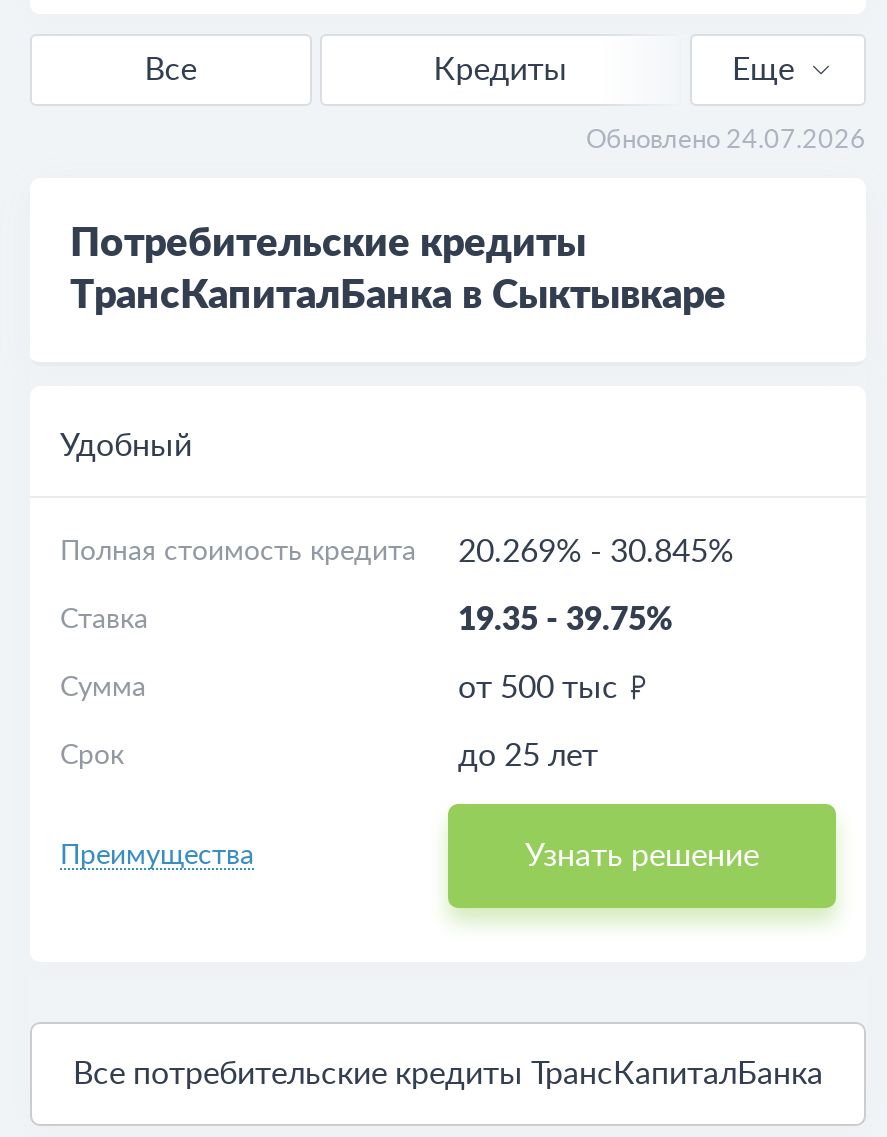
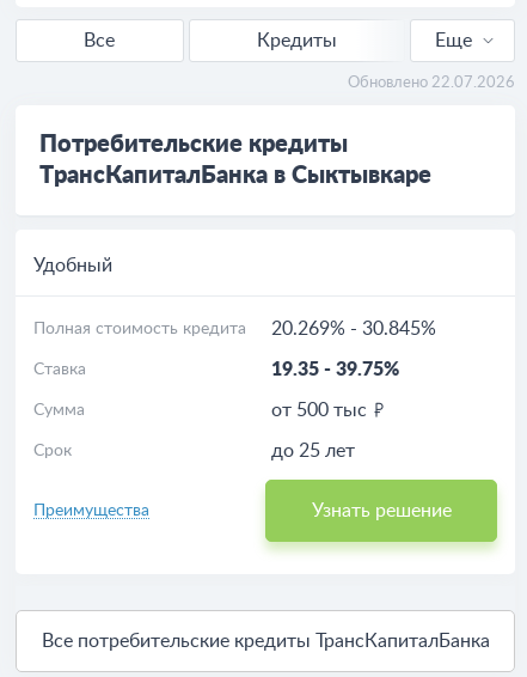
[586,128,866,154] Обновлено 24.07.2026 -> [348,75,515,91] Обновлено 22.07.2026

